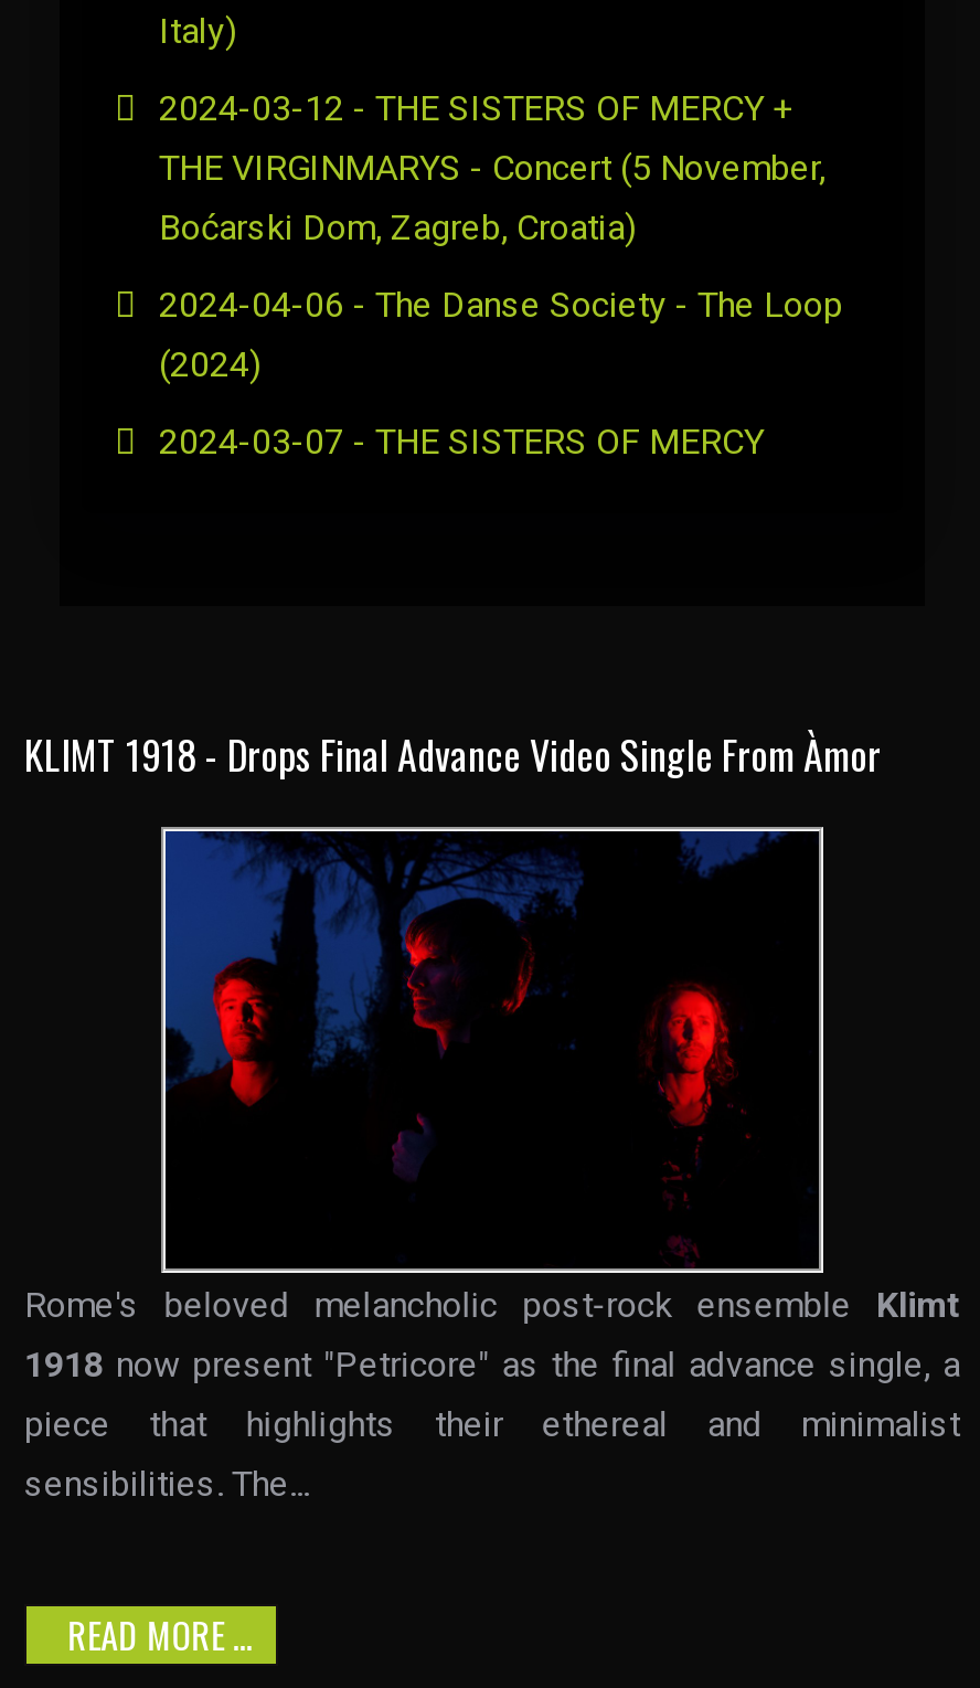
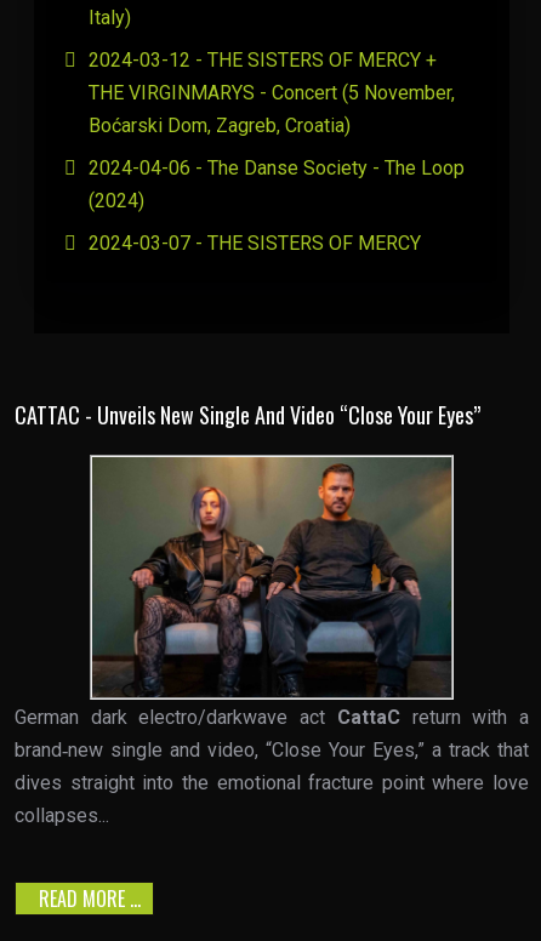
[24,726,881,783] KLIMT 1918 - Drops Final Advance Video Single From Àmor -> [15,399,480,431] CATTAC - Unveils New Single And Video “Close Your Eyes”
[24,829,960,1504] [image] | Rome's beloved melancholic post-rock ensemble Klimt | 1918 now present "Petricore" as the final advance single, a | piece that highlights their ethereal and minimalist | sensibilities. The... -> [15,456,529,827] [image] | German dark electro/darkwave act CattaC return with a | brand‑new single and video, “Close Your Eyes,” a track that | dives straight into the emotional fracture point where love | collapses...

